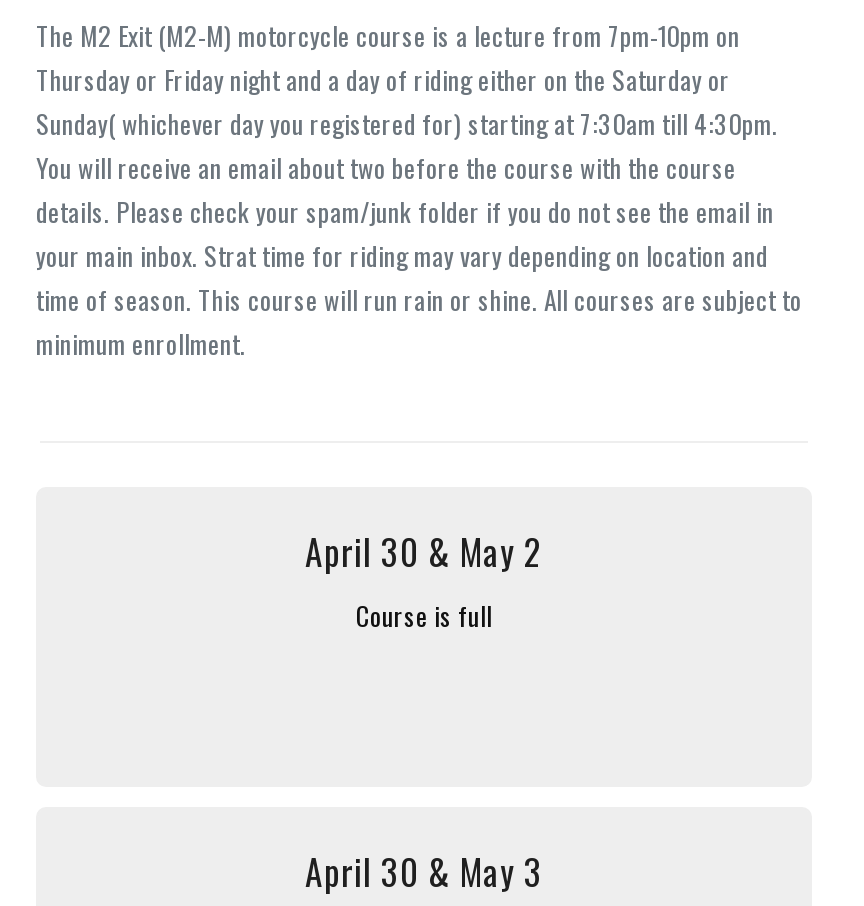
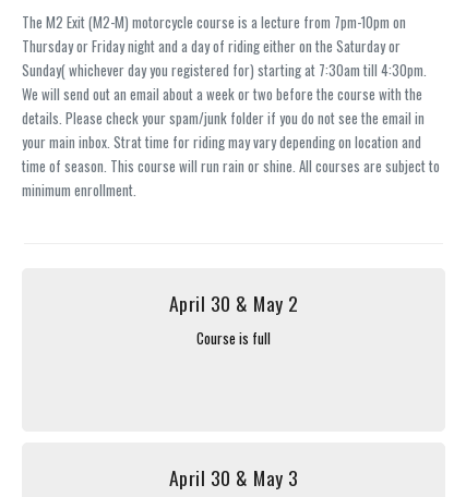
[36,147,736,187] You will receive an email about two before the course with the course -> [22,83,422,105] We will send out an email about a week or two before the course with the

